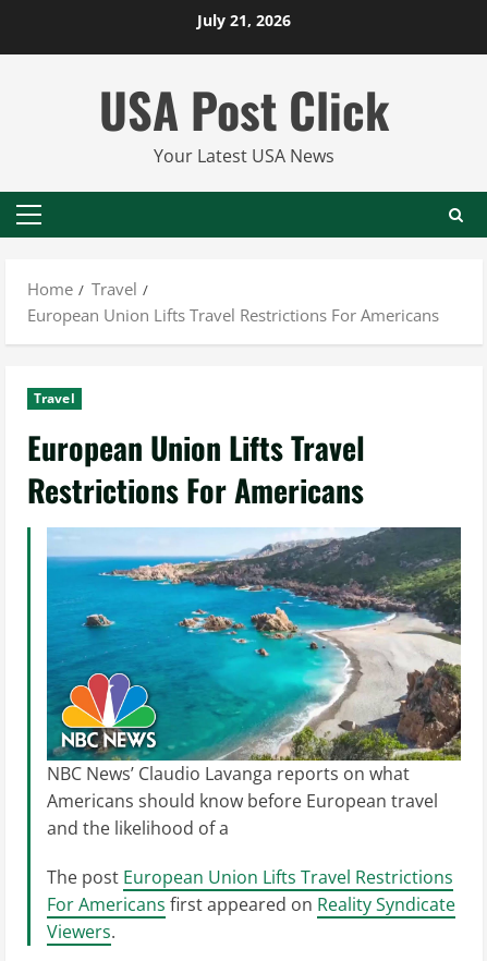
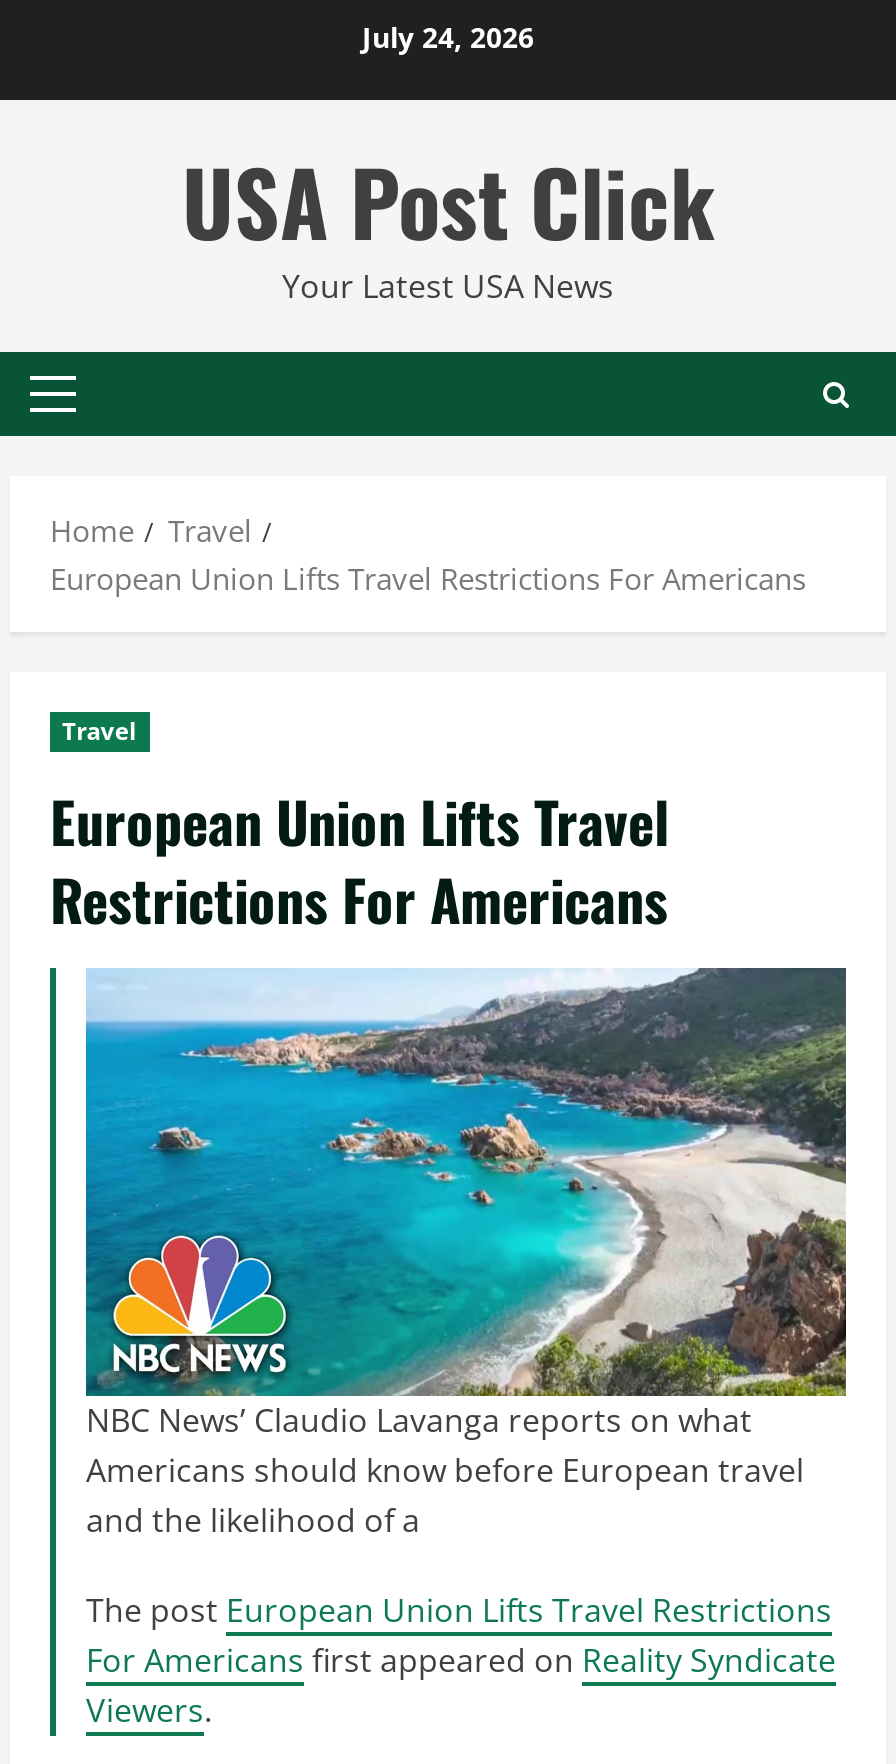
[197,9,291,30] July 21, 2026 -> [362,17,534,55] July 24, 2026

